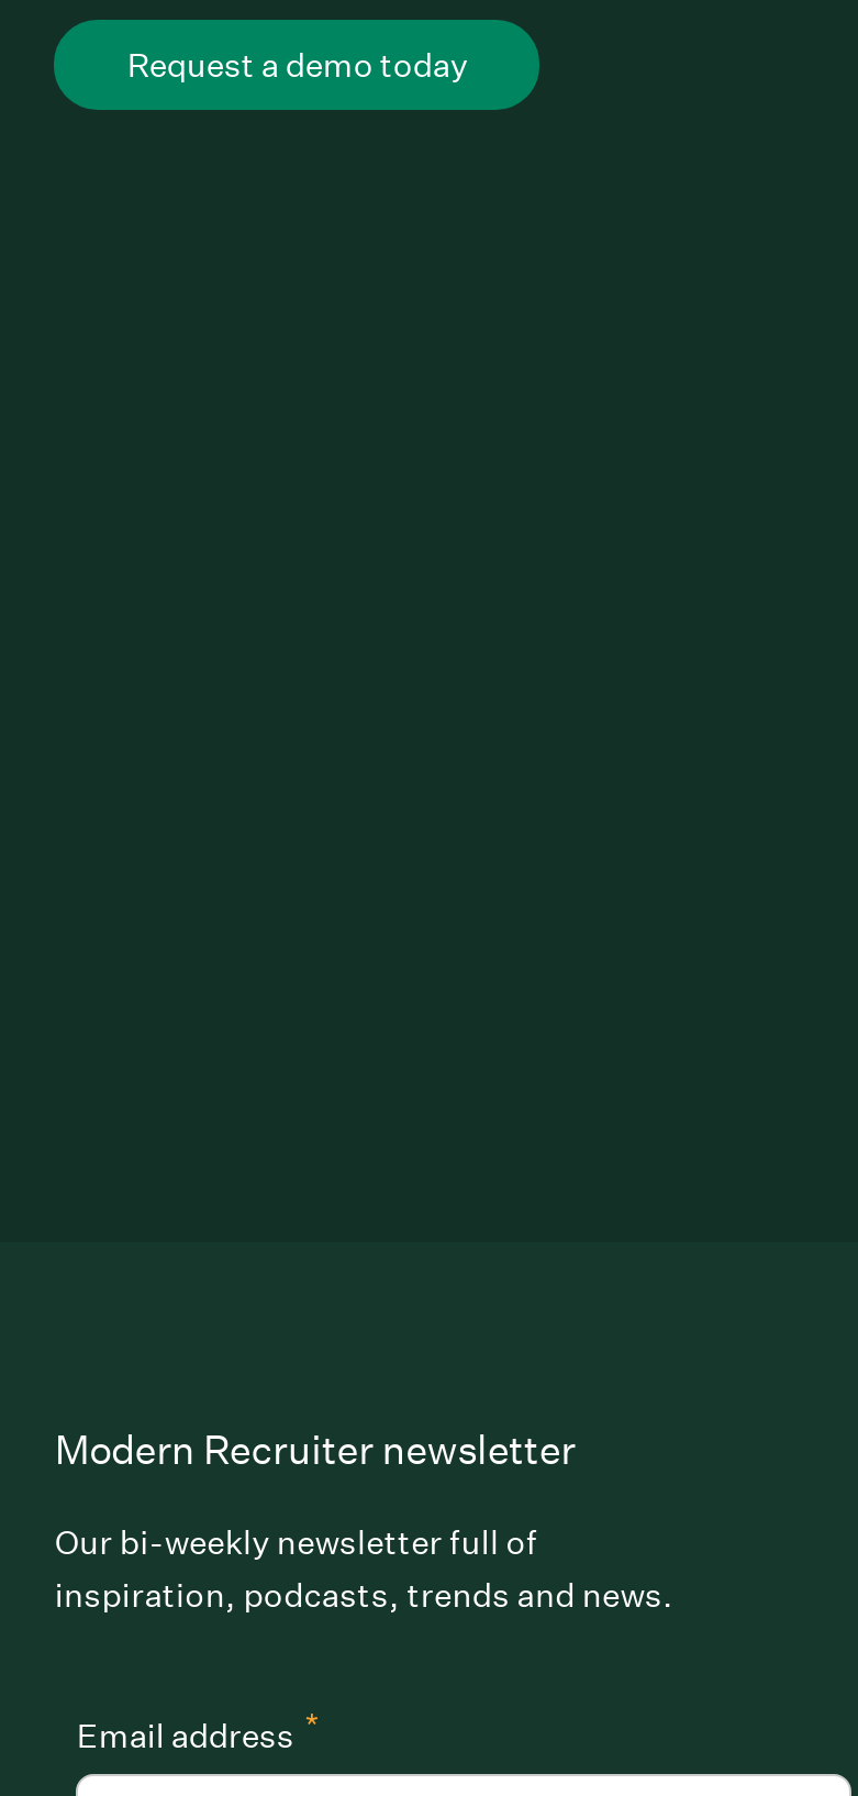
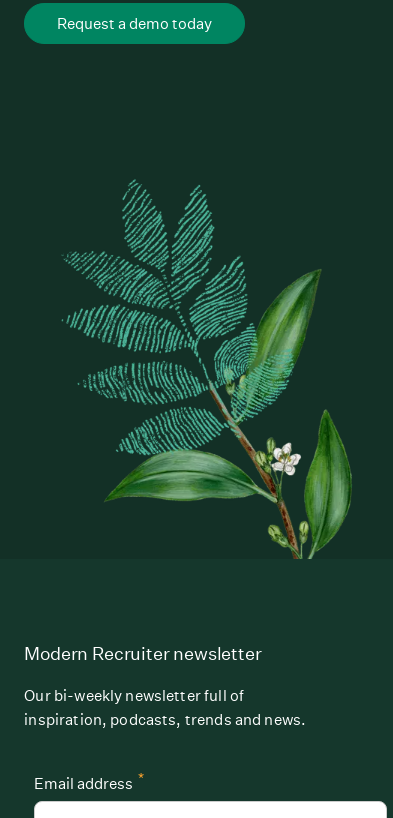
none -> [62,179,352,559] [image]

